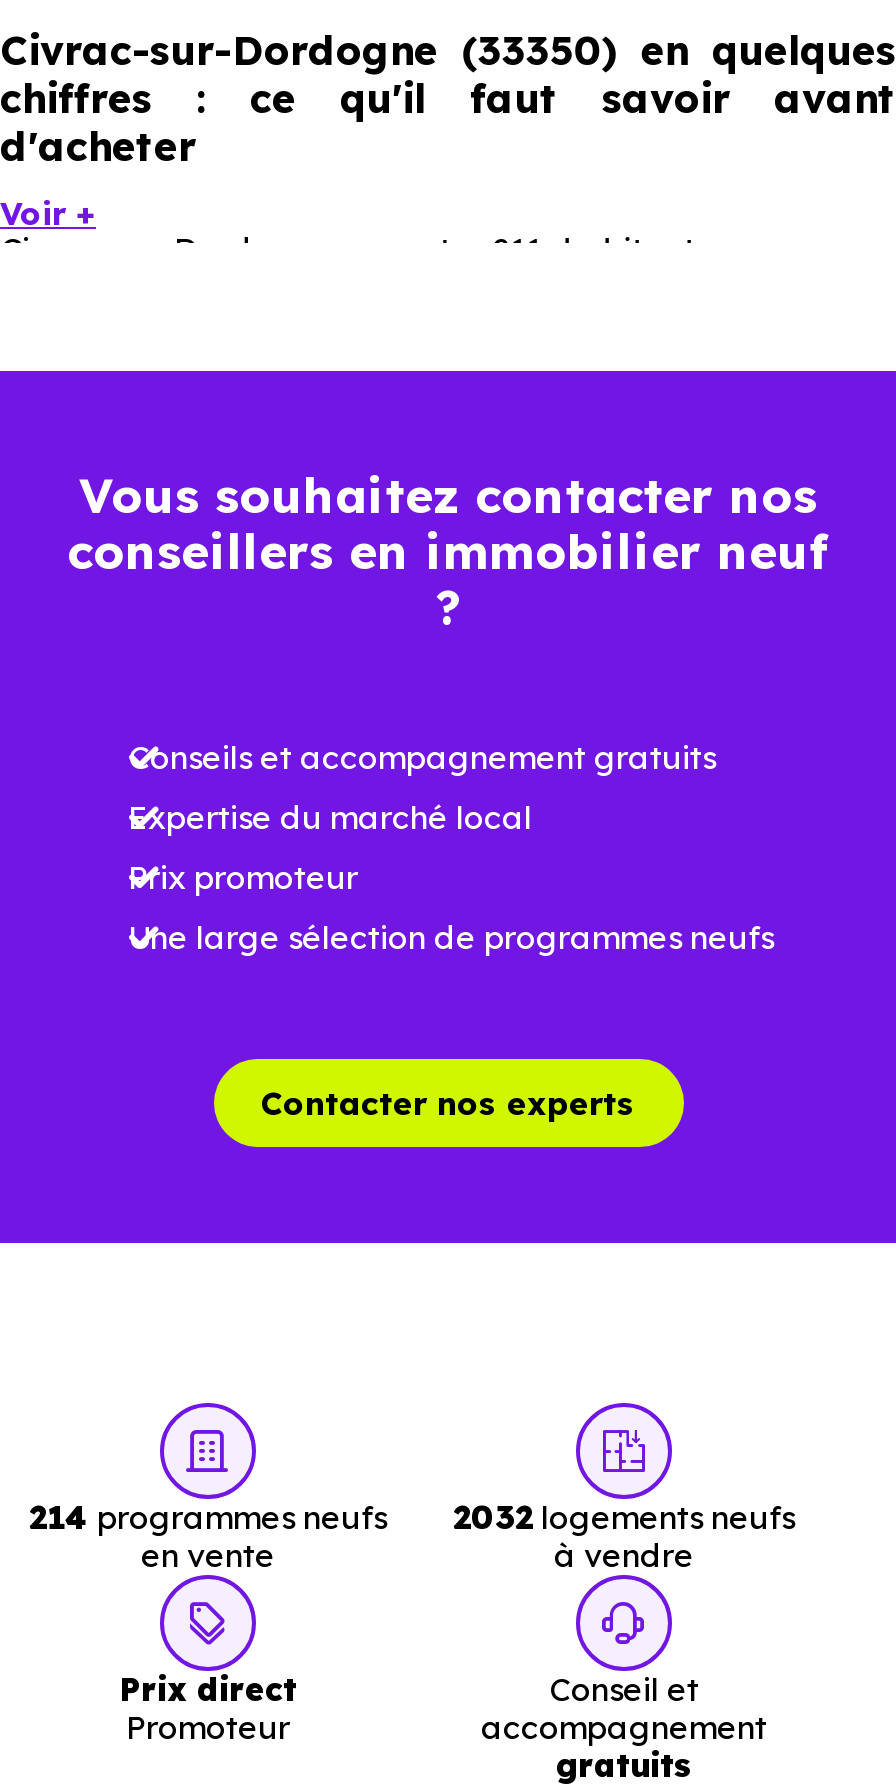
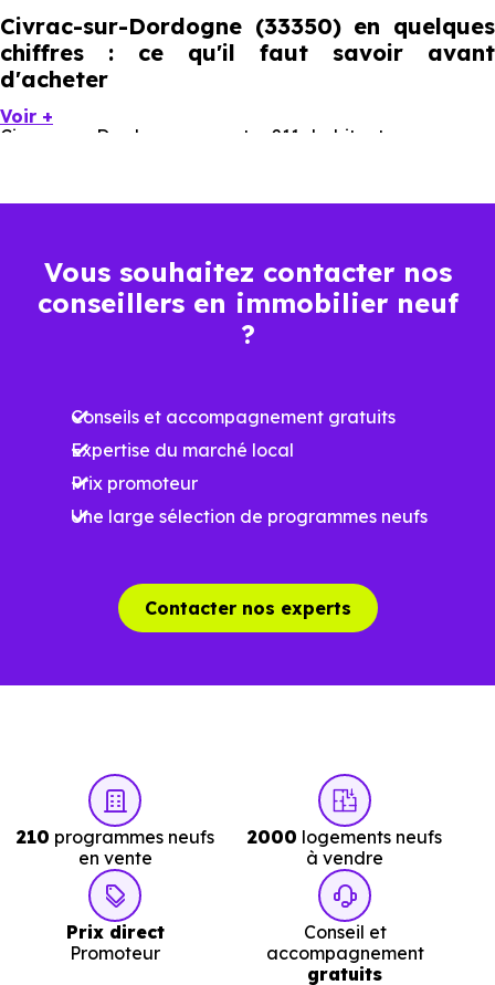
[29,1497,387,1537] 214 programmes neufs -> [16,826,214,848] 210 programmes neufs
[453,1497,795,1537] 2032 logements neufs -> [247,826,442,848] 2000 logements neufs

